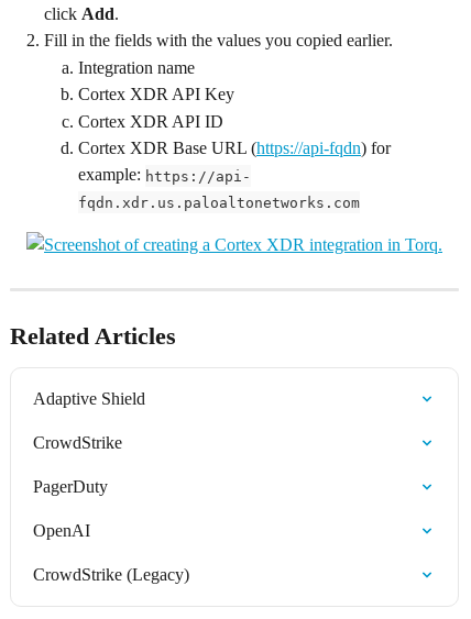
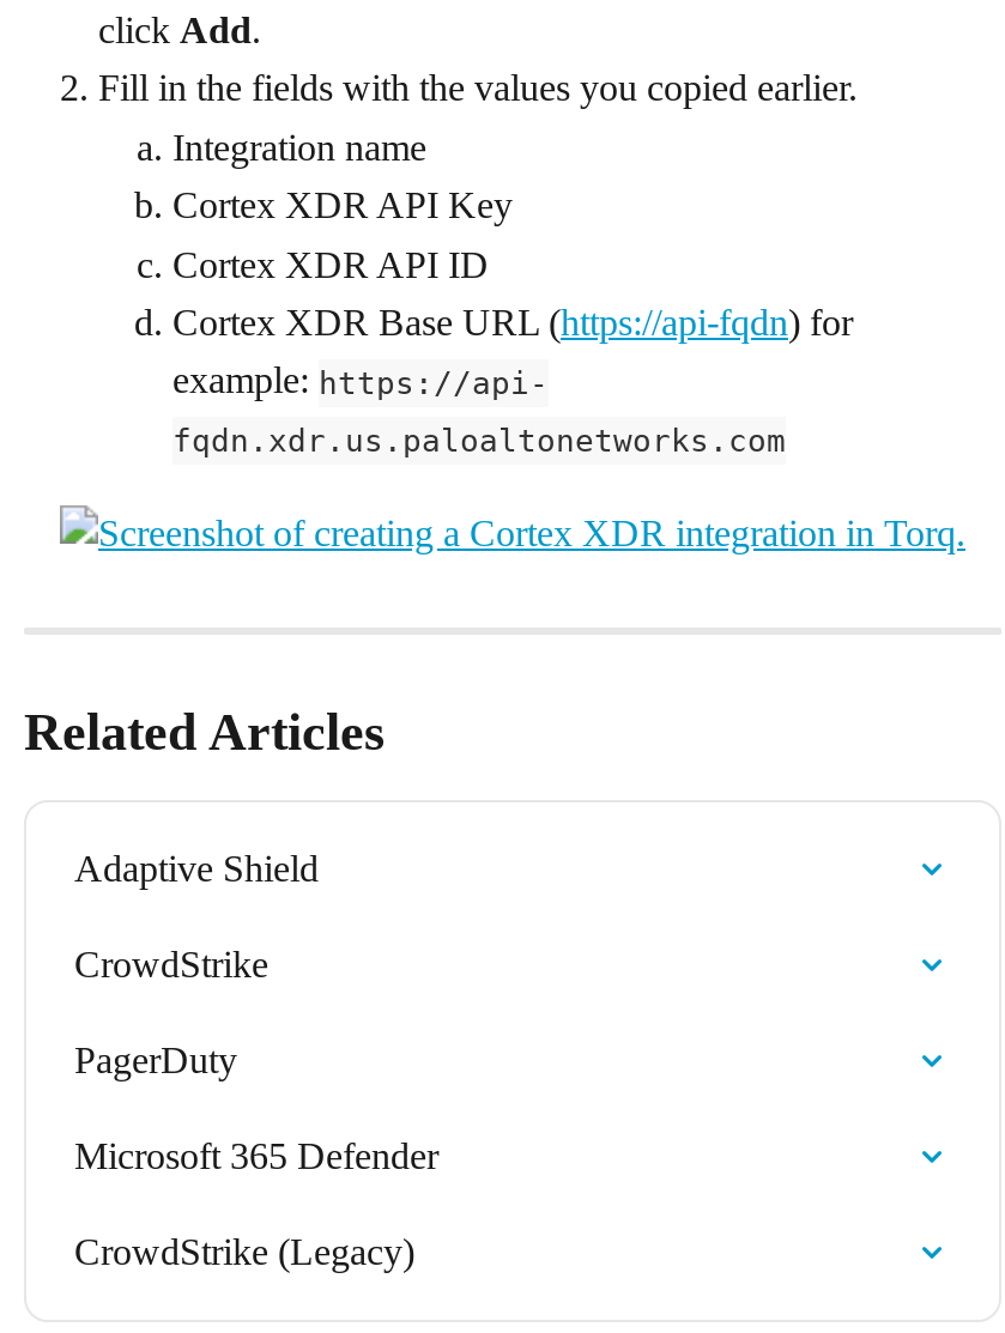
[33,521,90,540] OpenAI -> [74,1136,438,1176] Microsoft 365 Defender

